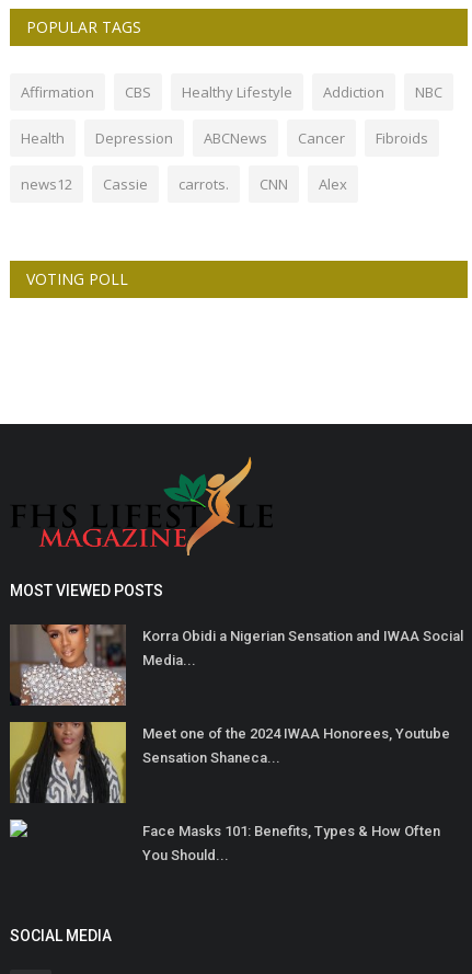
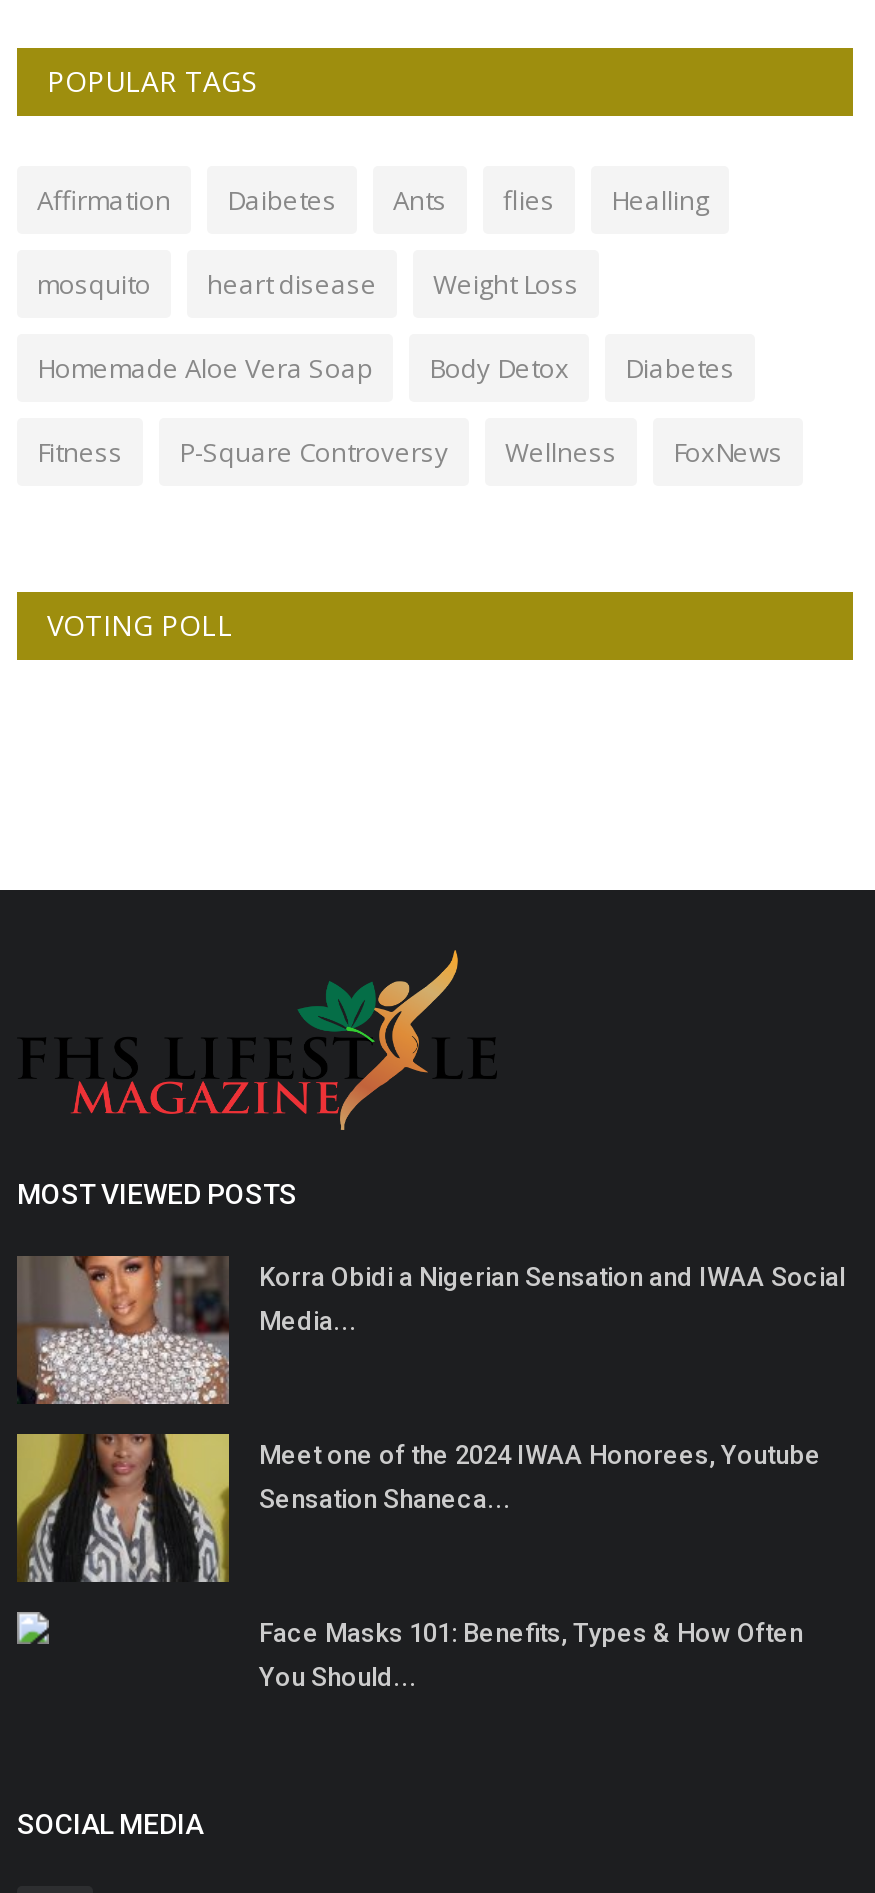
[21,82,442,194] CBS | Healthy Lifestyle | Addiction | NBC | Health | Depression | ABCNews | Cancer | Fibroids | news12 | Cassie | carrots. | CNN | Alex -> [37,182,783,470] Daibetes | Ants | flies | Healling | mosquito | heart disease | Weight Loss | Homemade Aloe Vera Soap | Body Detox | Diabetes | Fitness | P-Square Controversy | Wellness | FoxNews

